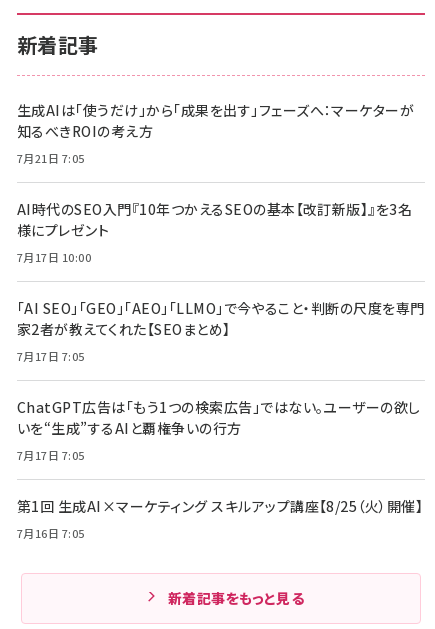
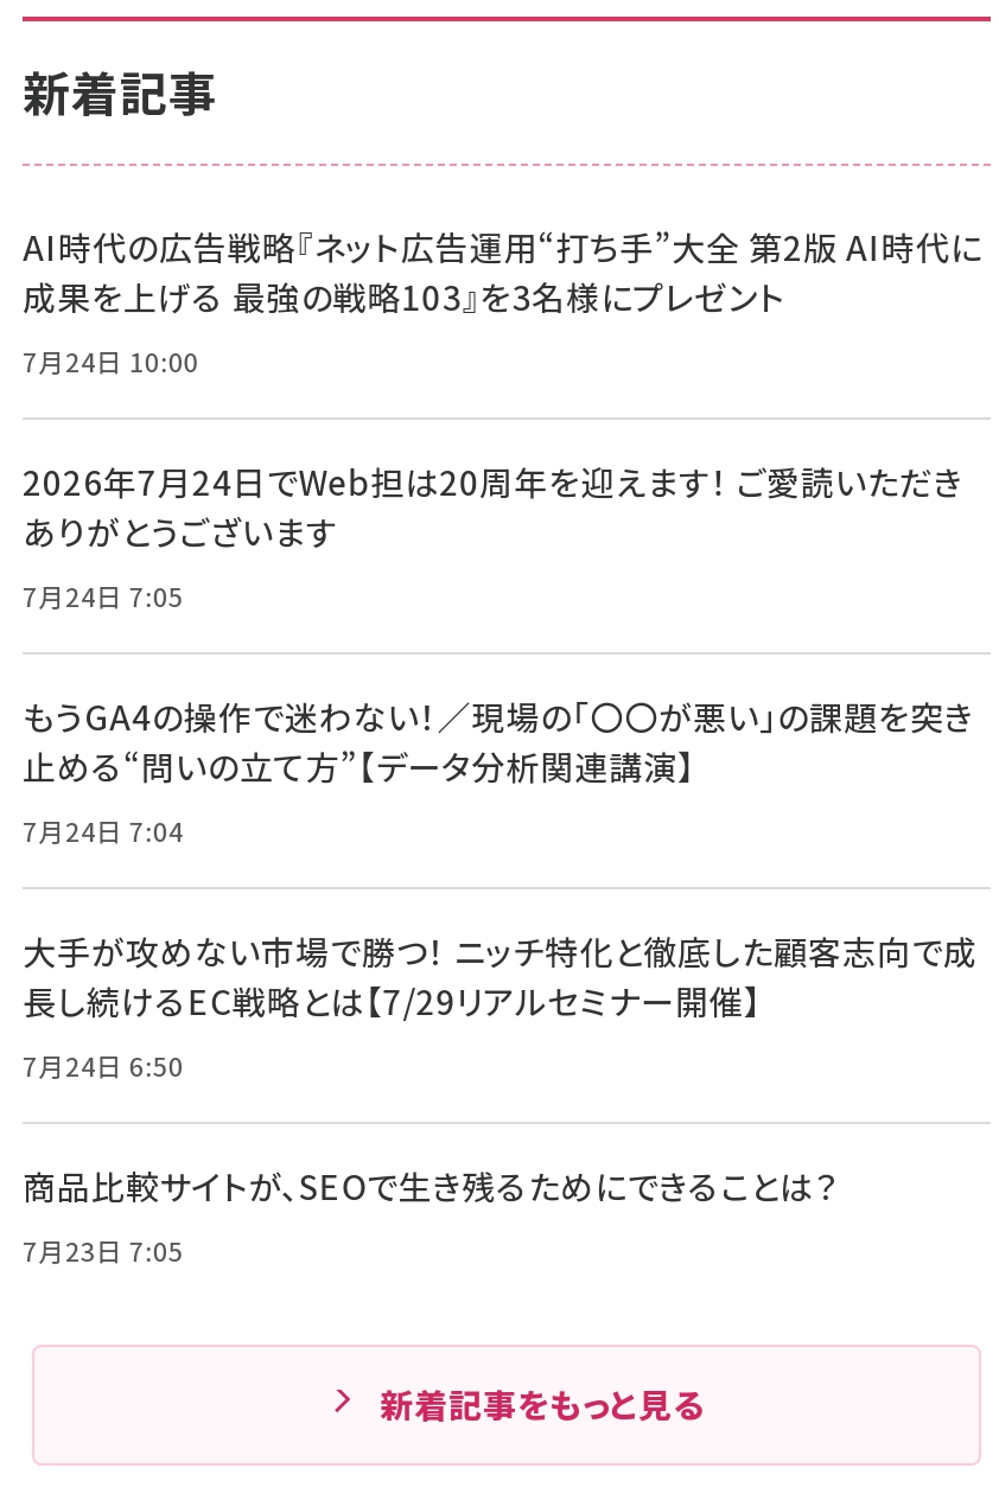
[17,100,414,166] 生成AIは「使うだけ」から「成果を出す」フェーズへ：マーケターが | 知るべきROIの考え方 | 7月21日 7:05 -> [23,223,982,379] AI時代の広告戦略『ネット広告運用“打ち手”大全 第2版 AI時代に | 成果を上げる 最強の戦略103』を3名様にプレゼント | 7月24日 10:00
[17,199,412,265] AI時代のSEO入門『10年つかえるSEOの基本【改訂新版】』を3名 | 様にプレゼント | 7月17日 10:00 -> [23,458,963,614] 2026年7月24日でWeb担は20周年を迎えます！ ご愛読いただき | ありがとうございます | 7月24日 7:05
[17,298,425,364] 「AI SEO」「GEO」「AEO」「LLMO」で今やること・判断の尺度を専門 | 家2者が教えてくれた【SEOまとめ】 | 7月17日 7:05 -> [23,692,974,849] もうGA4の操作で迷わない！／現場の「〇〇が悪い」の課題を突き | 止める“問いの立て方”【データ分析関連講演】 | 7月24日 7:04
[17,397,421,463] ChatGPT広告は「もう1つの検索広告」ではない。ユーザーの欲し | いを“生成”するAIと覇権争いの行方 | 7月17日 7:05 -> [23,927,977,1084] 大手が攻めない市場で勝つ！ ニッチ特化と徹底した顧客志向で成 | 長し続けるEC戦略とは【7/29リアルセミナー開催】 | 7月24日 6:50
[17,496,423,541] 第1回 生成AI×マーケティング スキルアップ講座【8/25（火）開催】 | 7月16日 7:05 -> [23,1162,839,1269] 商品比較サイトが、SEOで生き残るためにできることは？ | 7月23日 7:05

